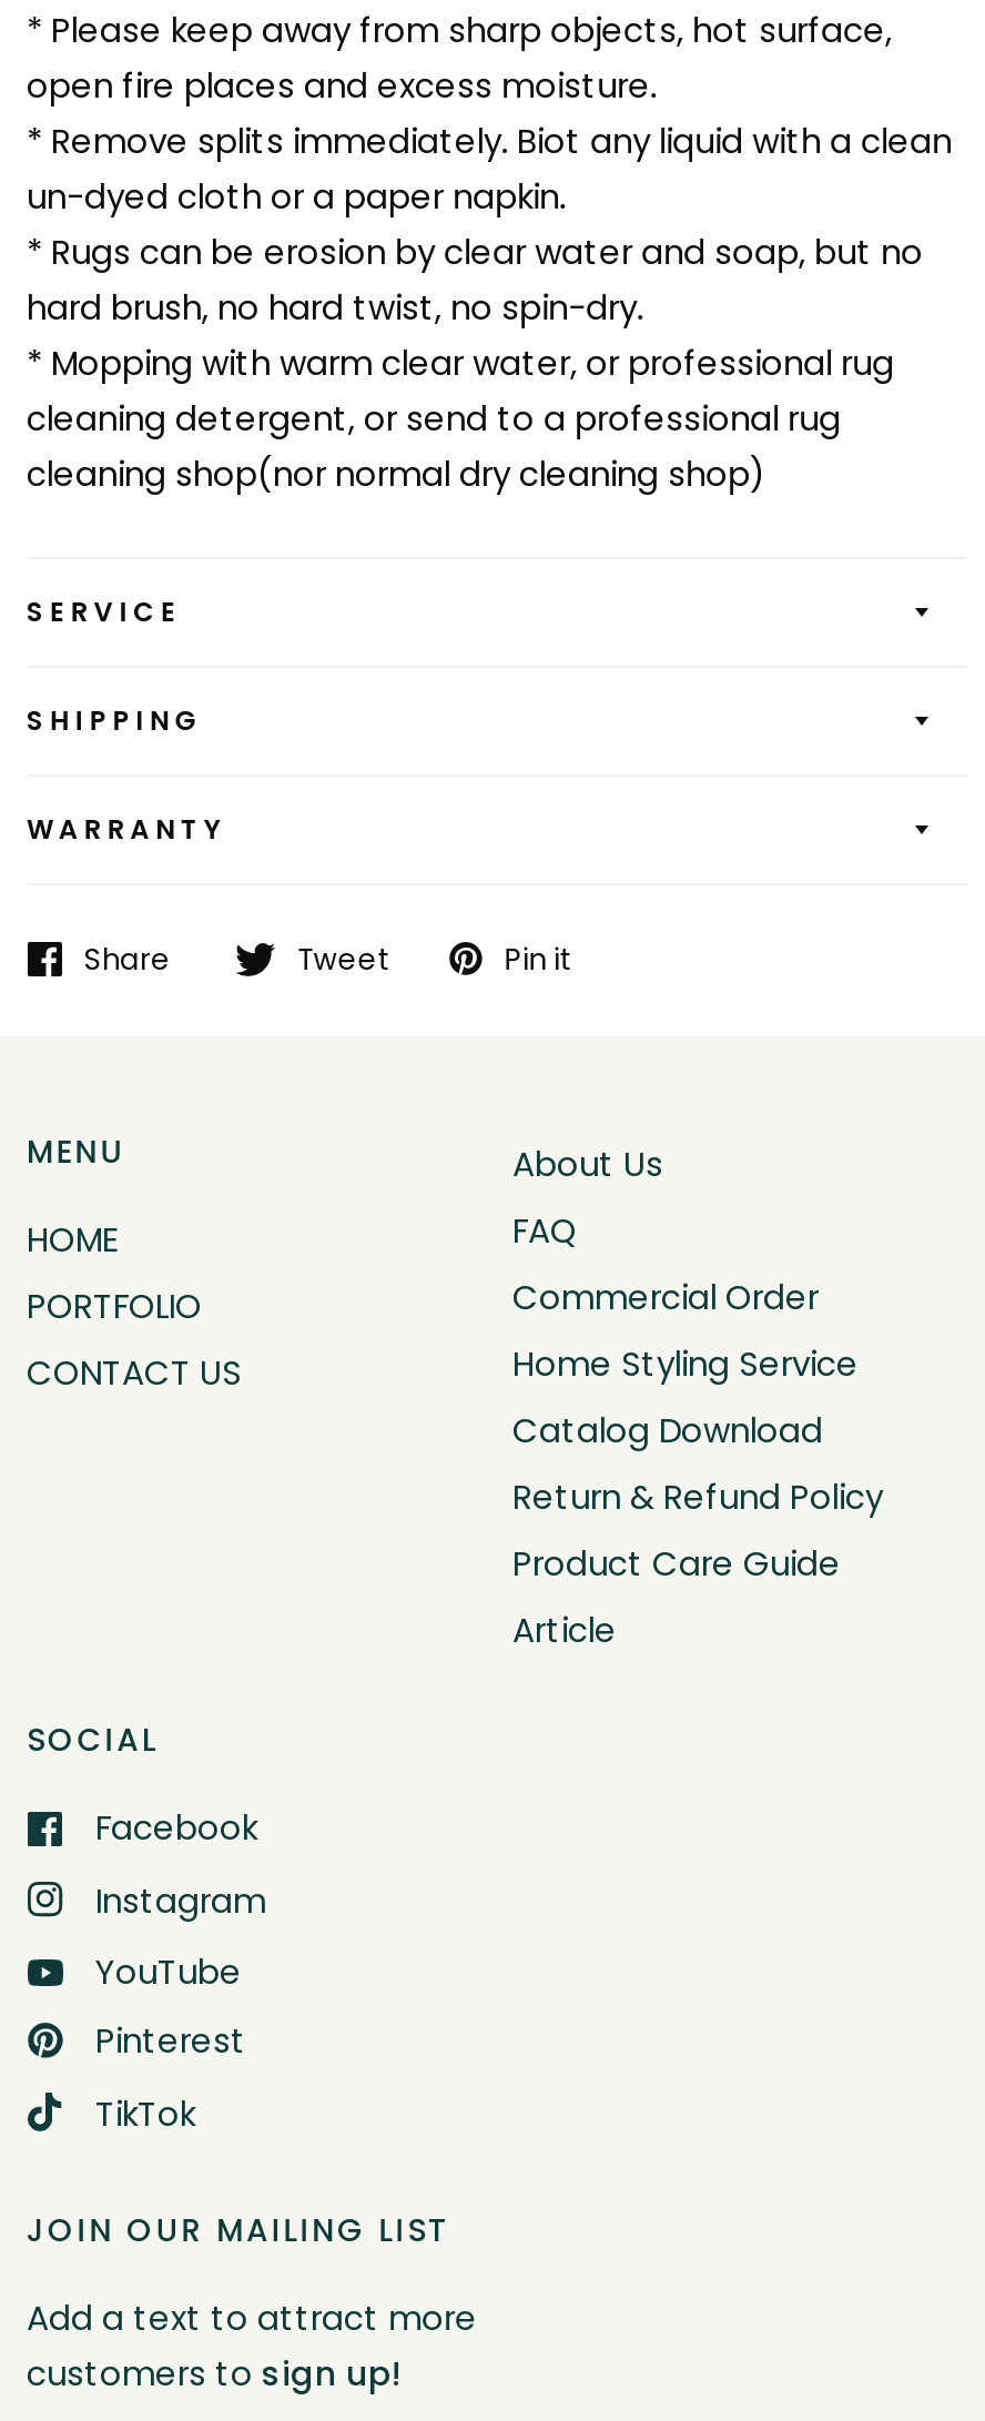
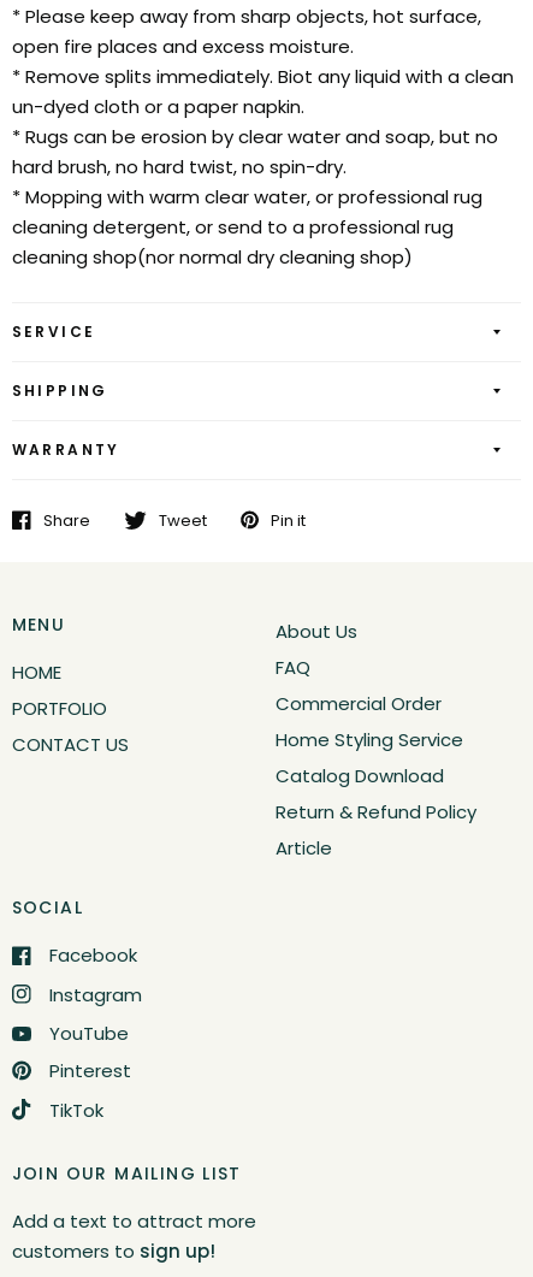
[512,1541,841,1588] Product Care Guide -> none

